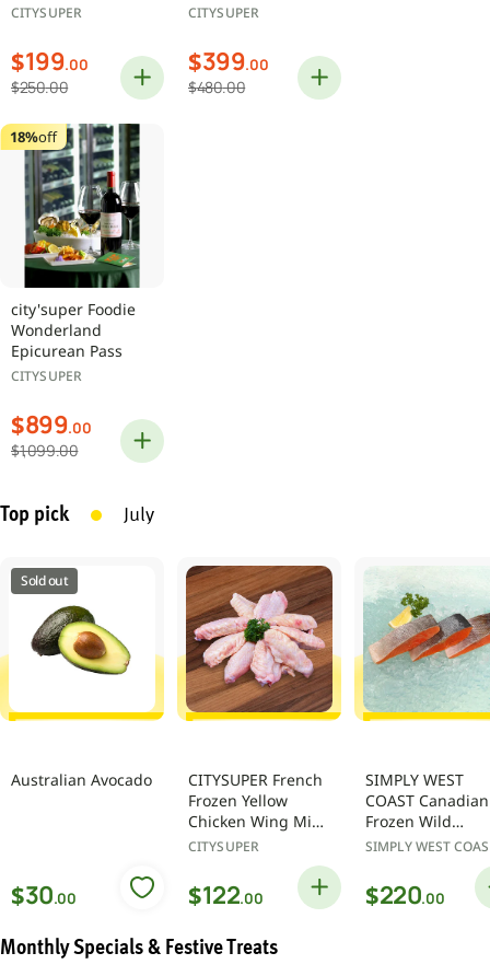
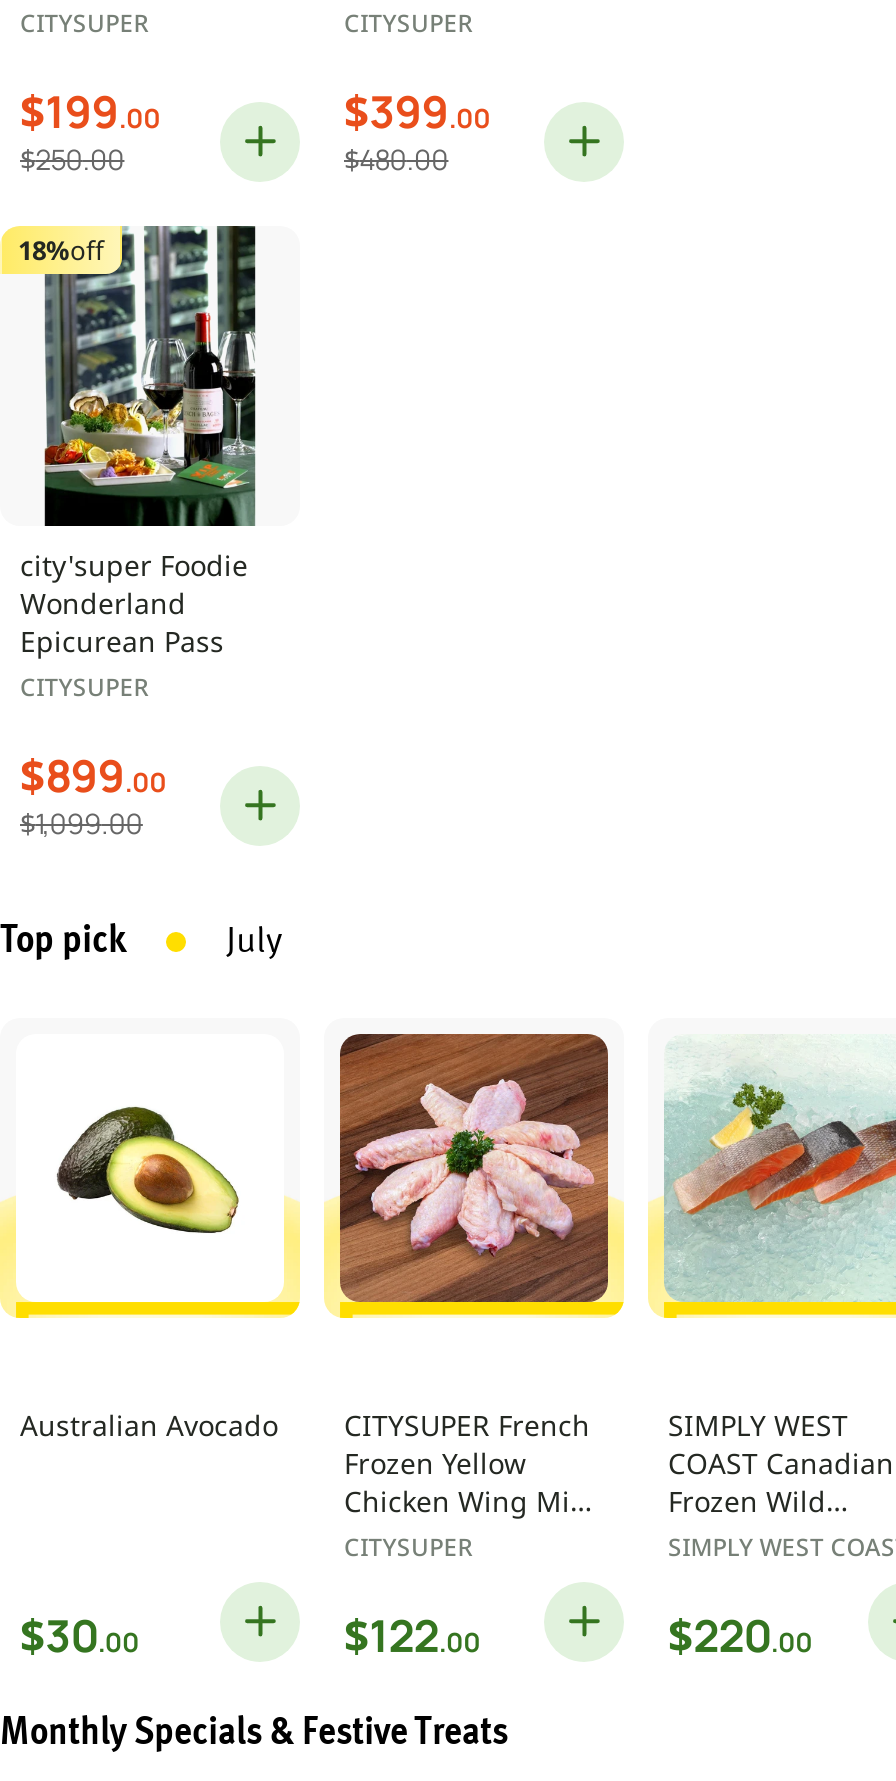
[21,571,68,590] Sold out -> none
[122,868,162,907] [image] -> [222,1586,298,1660] [image]

